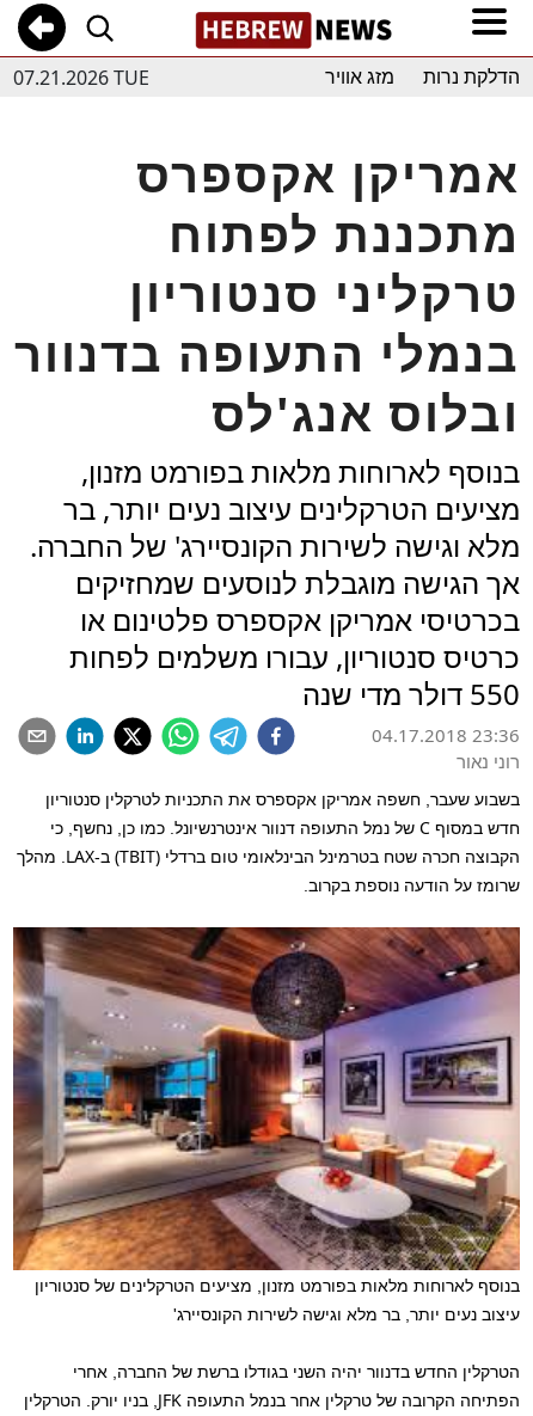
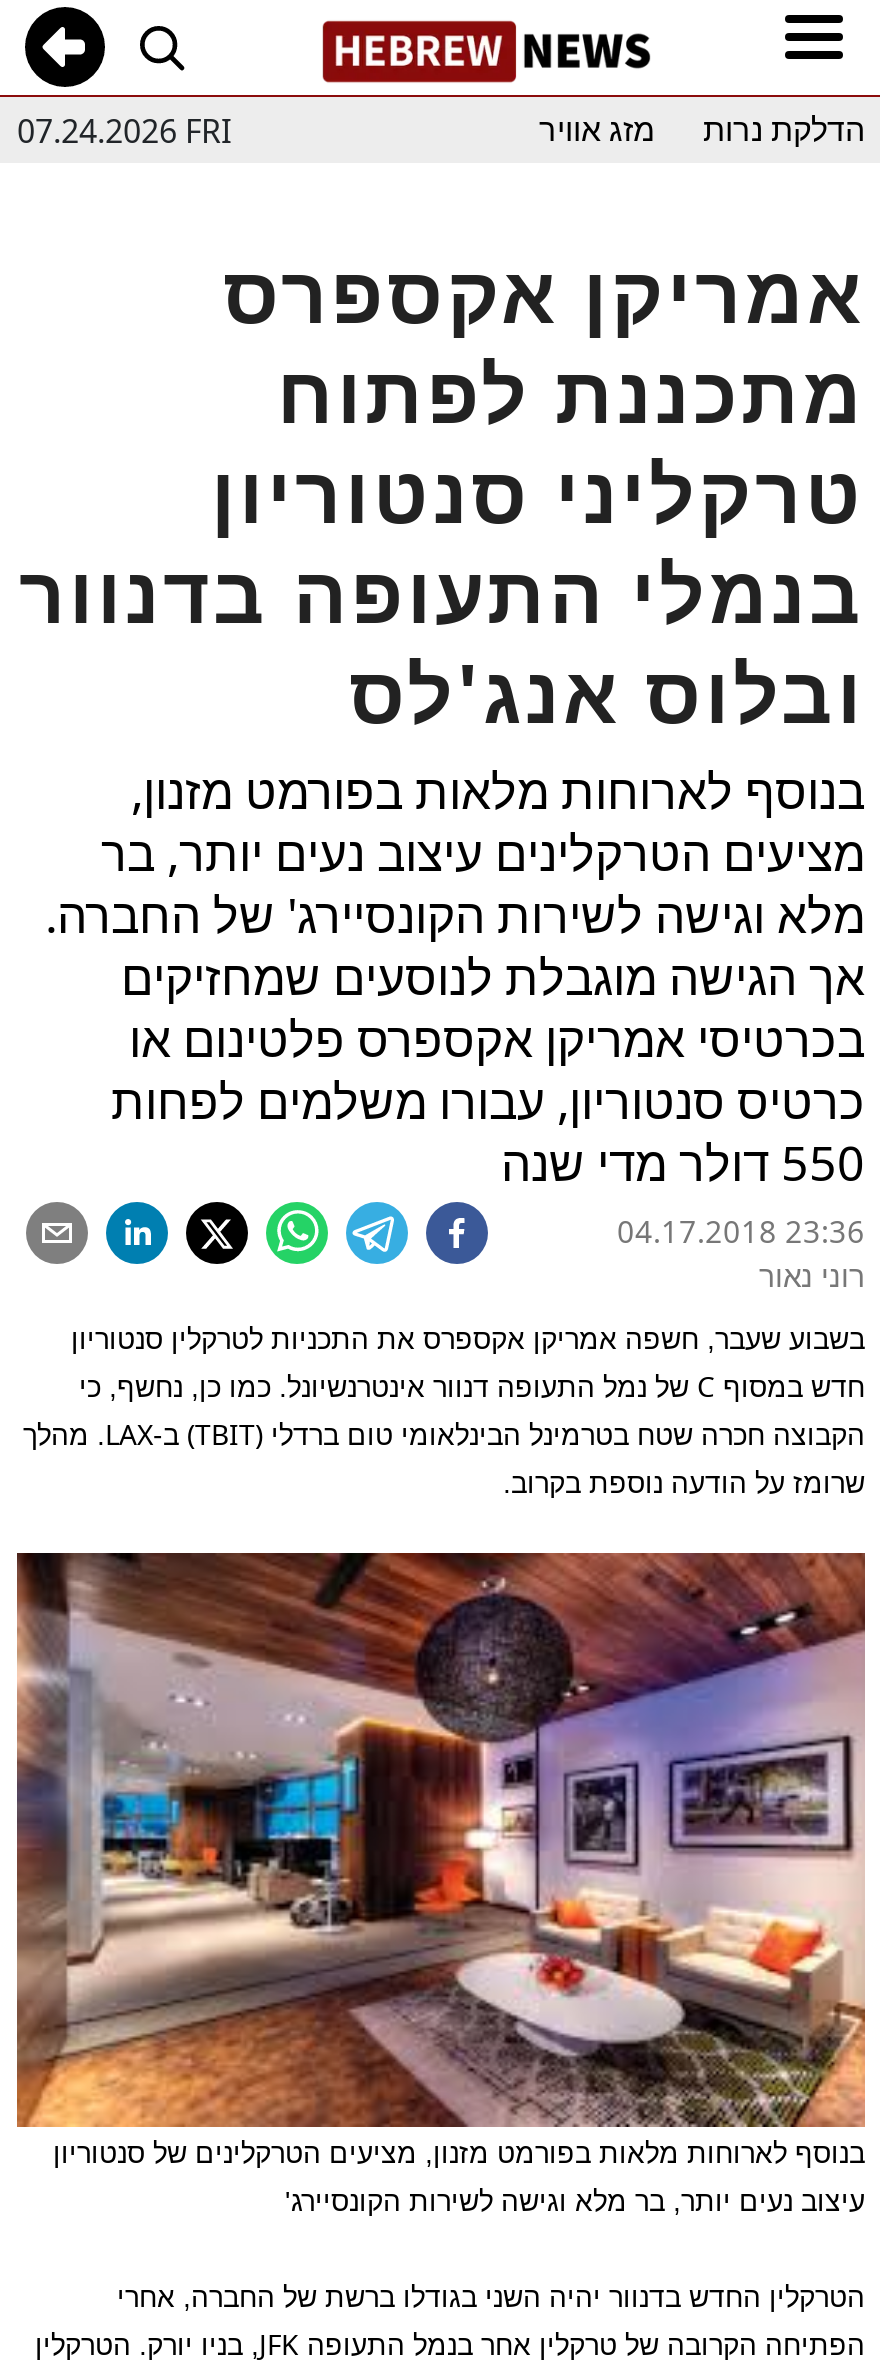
[13,64,149,90] 07.21.2026 TUE -> [17,108,231,152] 07.24.2026 FRI

